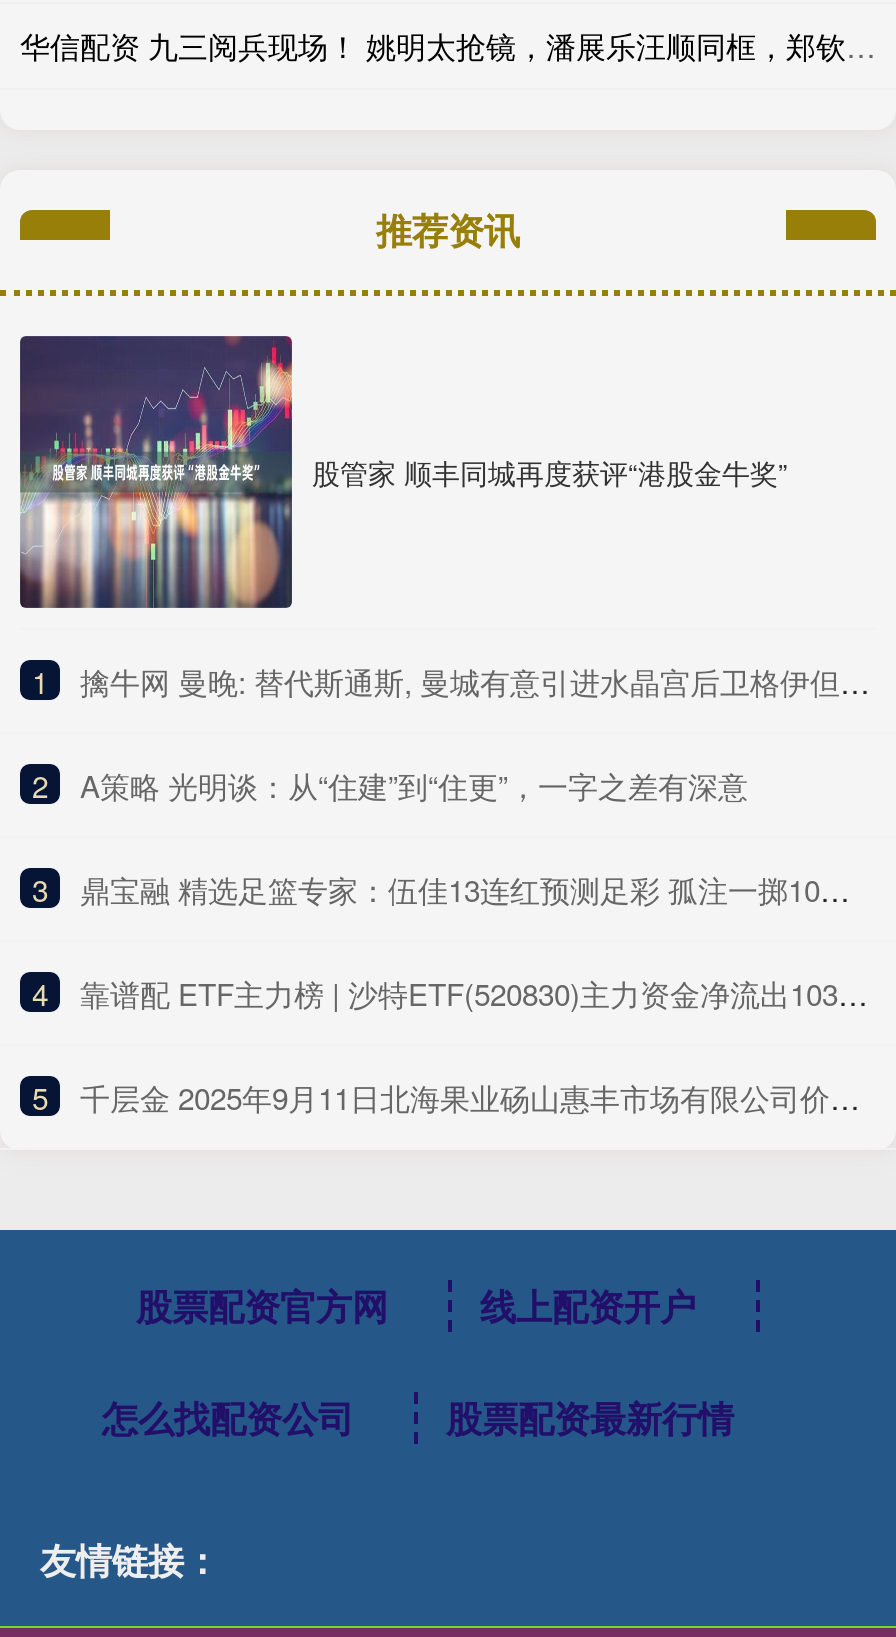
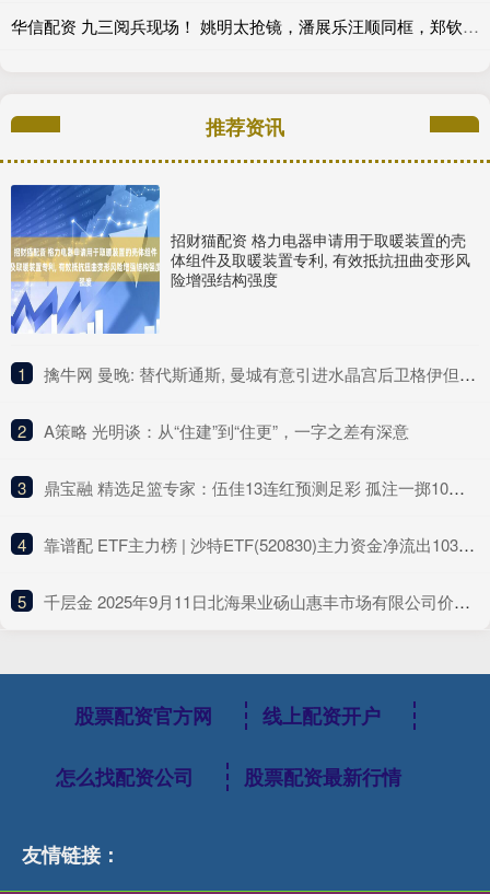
[18,334,788,610] [image] | 股管家 顺丰同城再度获评“港股金牛奖” -> [10,184,470,335] [image] | 招财猫配资 格力电器申请用于取暖装置的壳 | 体组件及取暖装置专利, 有效抵抗扭曲变形风 | 险增强结构强度

